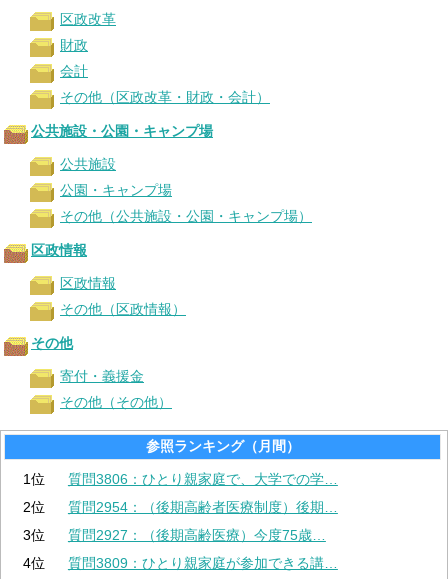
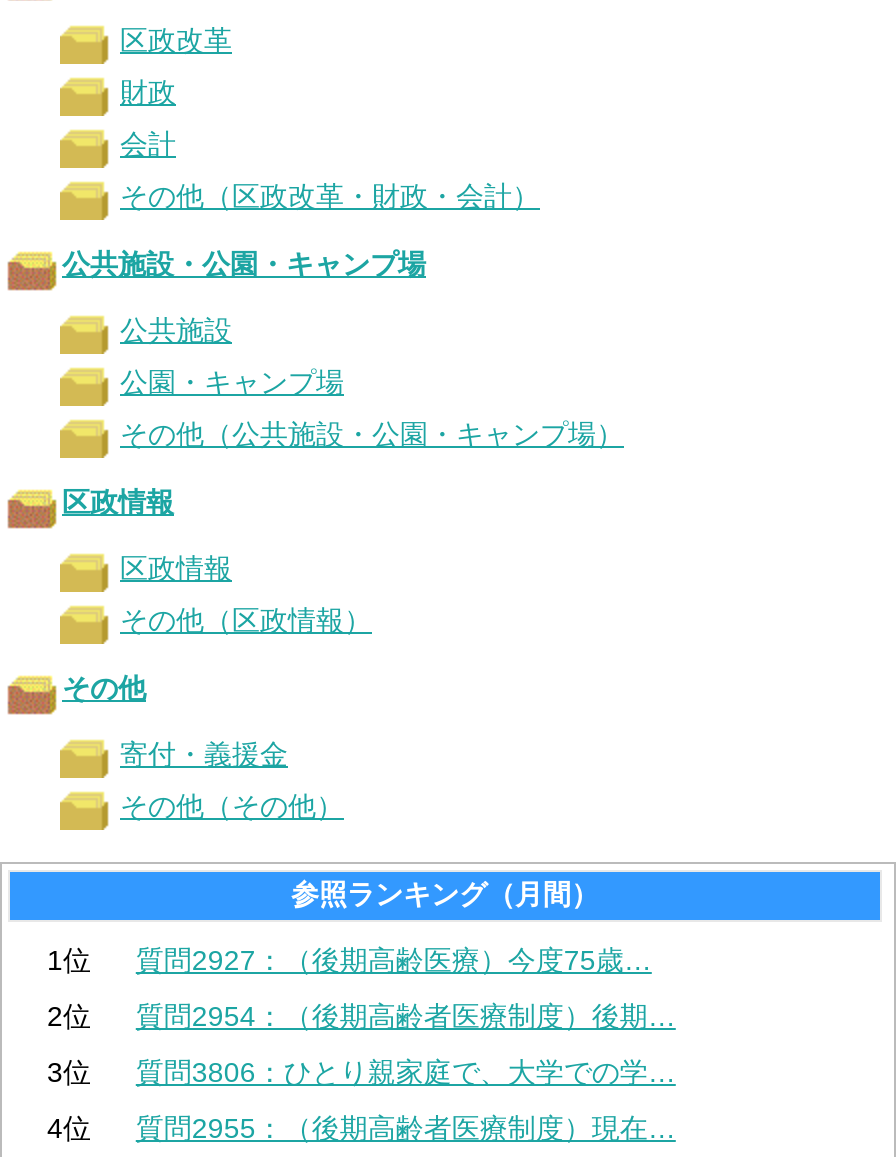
moved [68,471,338,487] -> [136,1056,676,1088]: 質問3806：ひとり親家庭で、大学での学…
moved [68,527,326,543] -> [136,944,652,976]: 質問2927：（後期高齢医療）今度75歳…
[68,555,338,571] 質問3809：ひとり親家庭が参加できる講… -> [136,1112,676,1144] 質問2955：（後期高齢者医療制度）現在…

